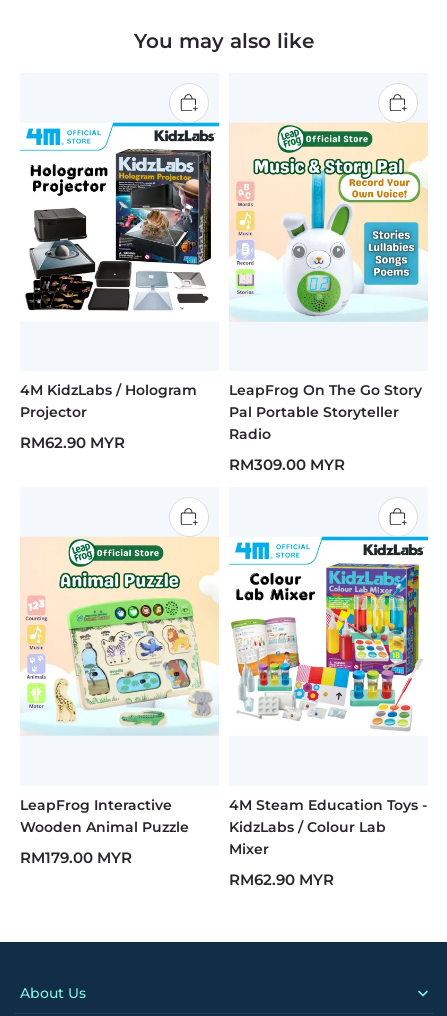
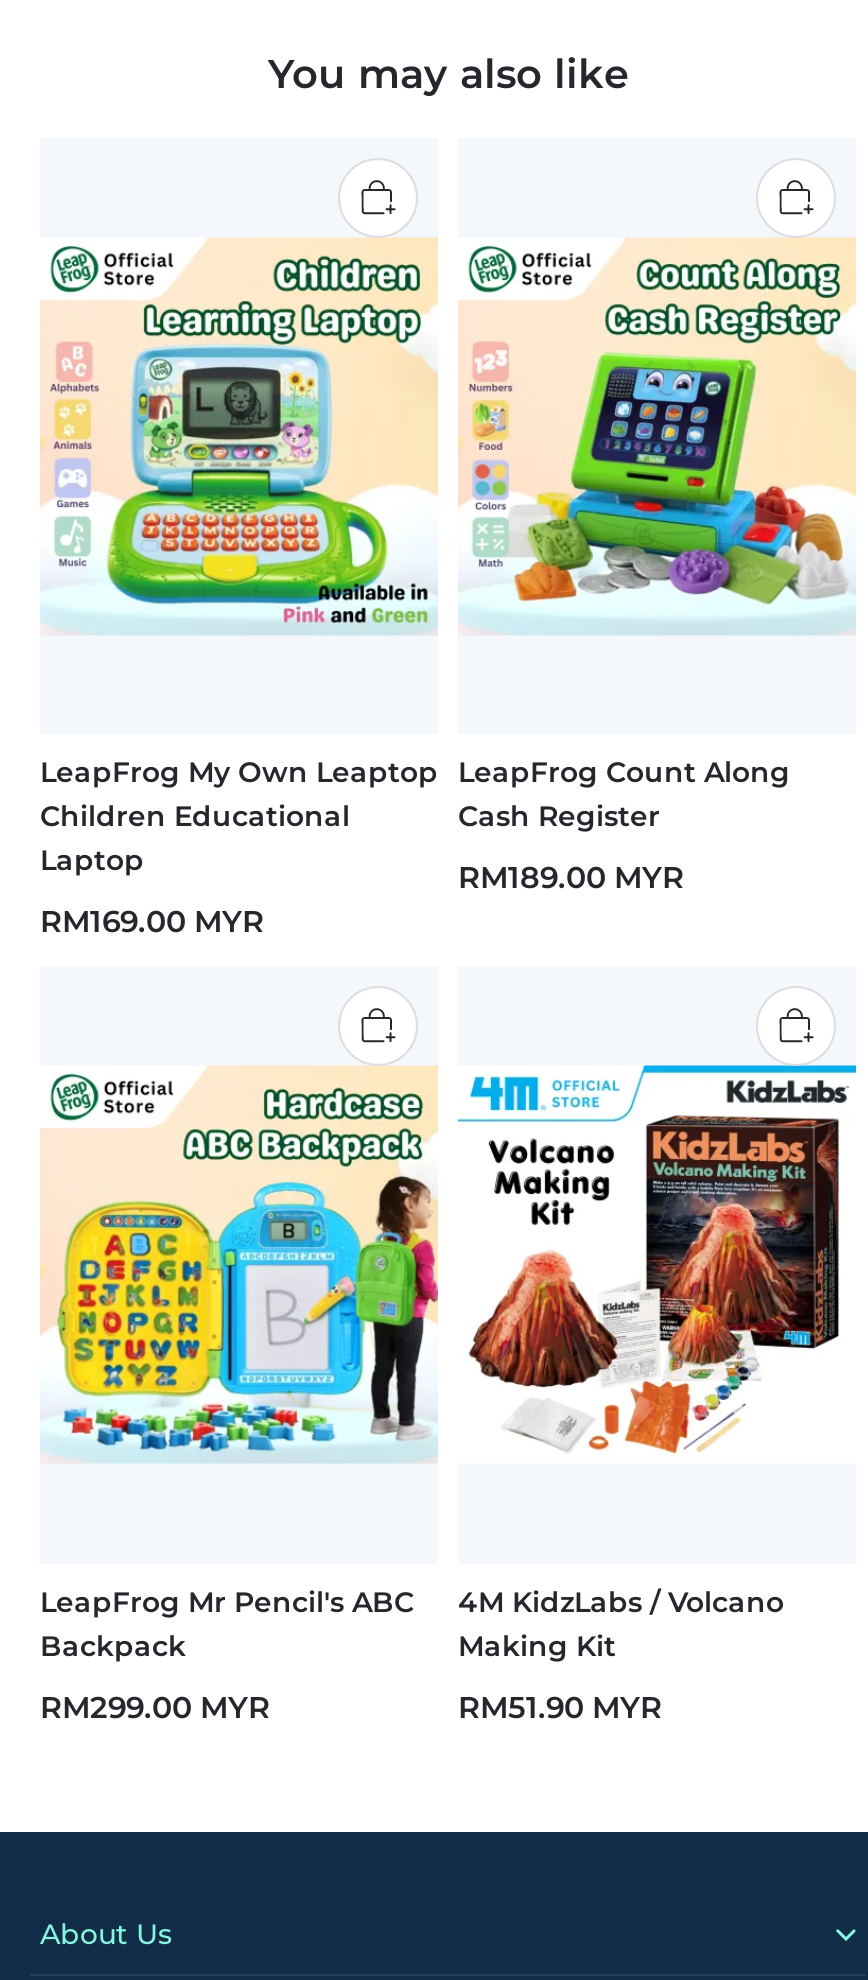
[20,121,220,321] [image] -> [40,236,438,634] [image]
[230,123,421,317] [image] -> [460,240,844,624] [image]
[20,381,197,421] 4M KidzLabs / Hologram | Projector -> [40,754,438,878] LeapFrog My Own Leaptop | Children Educational | Laptop
[229,381,422,443] LeapFrog On The Go Story | Pal Portable Storyteller | Radio -> [458,754,790,834] LeapFrog Count Along | Cash Register
[20,433,125,452] RM62.90 MYR -> [40,902,264,940] RM169.00 MYR
[229,455,345,474] RM309.00 MYR -> [458,858,684,896] RM189.00 MYR
[20,537,217,729] [image] -> [42,1068,440,1452] [image]
[230,563,420,732] [image] -> [468,1114,840,1454] [image]
[20,796,189,836] LeapFrog Interactive | Wooden Animal Puzzle -> [40,1583,414,1663] LeapFrog Mr Pencil's ABC | Backpack
[229,796,427,858] 4M Steam Education Toys - | KidzLabs / Colour Lab | Mixer -> [458,1583,784,1663] 4M KidzLabs / Volcano | Making Kit
[20,848,132,867] RM179.00 MYR -> [40,1687,270,1725] RM299.00 MYR
[229,870,334,889] RM62.90 MYR -> [458,1687,662,1725] RM51.90 MYR

